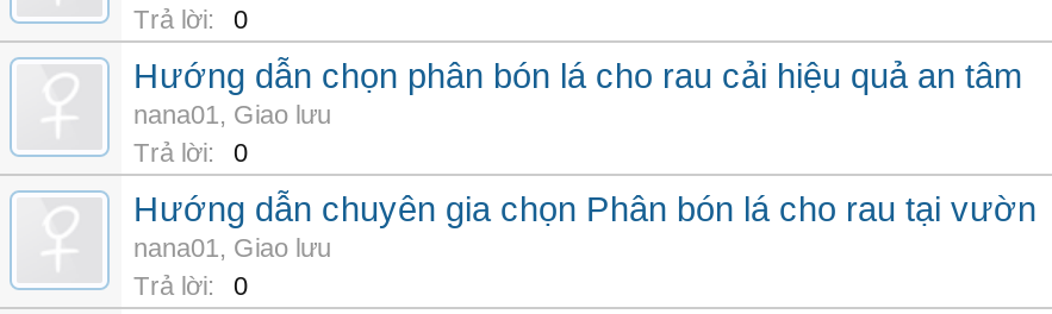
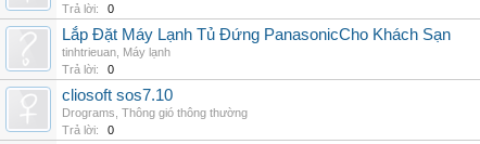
[133,57,1025,128] Hướng dẫn chọn phân bón lá cho rau cải hiệu quả an tâm | nana01, Giao lưu -> [62,26,451,58] Lắp Đặt Máy Lạnh Tủ Đứng PanasonicCho Khách Sạn | tinhtrieuan, Máy lạnh
[133,190,1037,262] Hướng dẫn chuyên gia chọn Phân bón lá cho rau tại vườn | nana01, Giao lưu -> [62,87,248,119] cliosoft sos7.10 | Drograms, Thông gió thông thường

